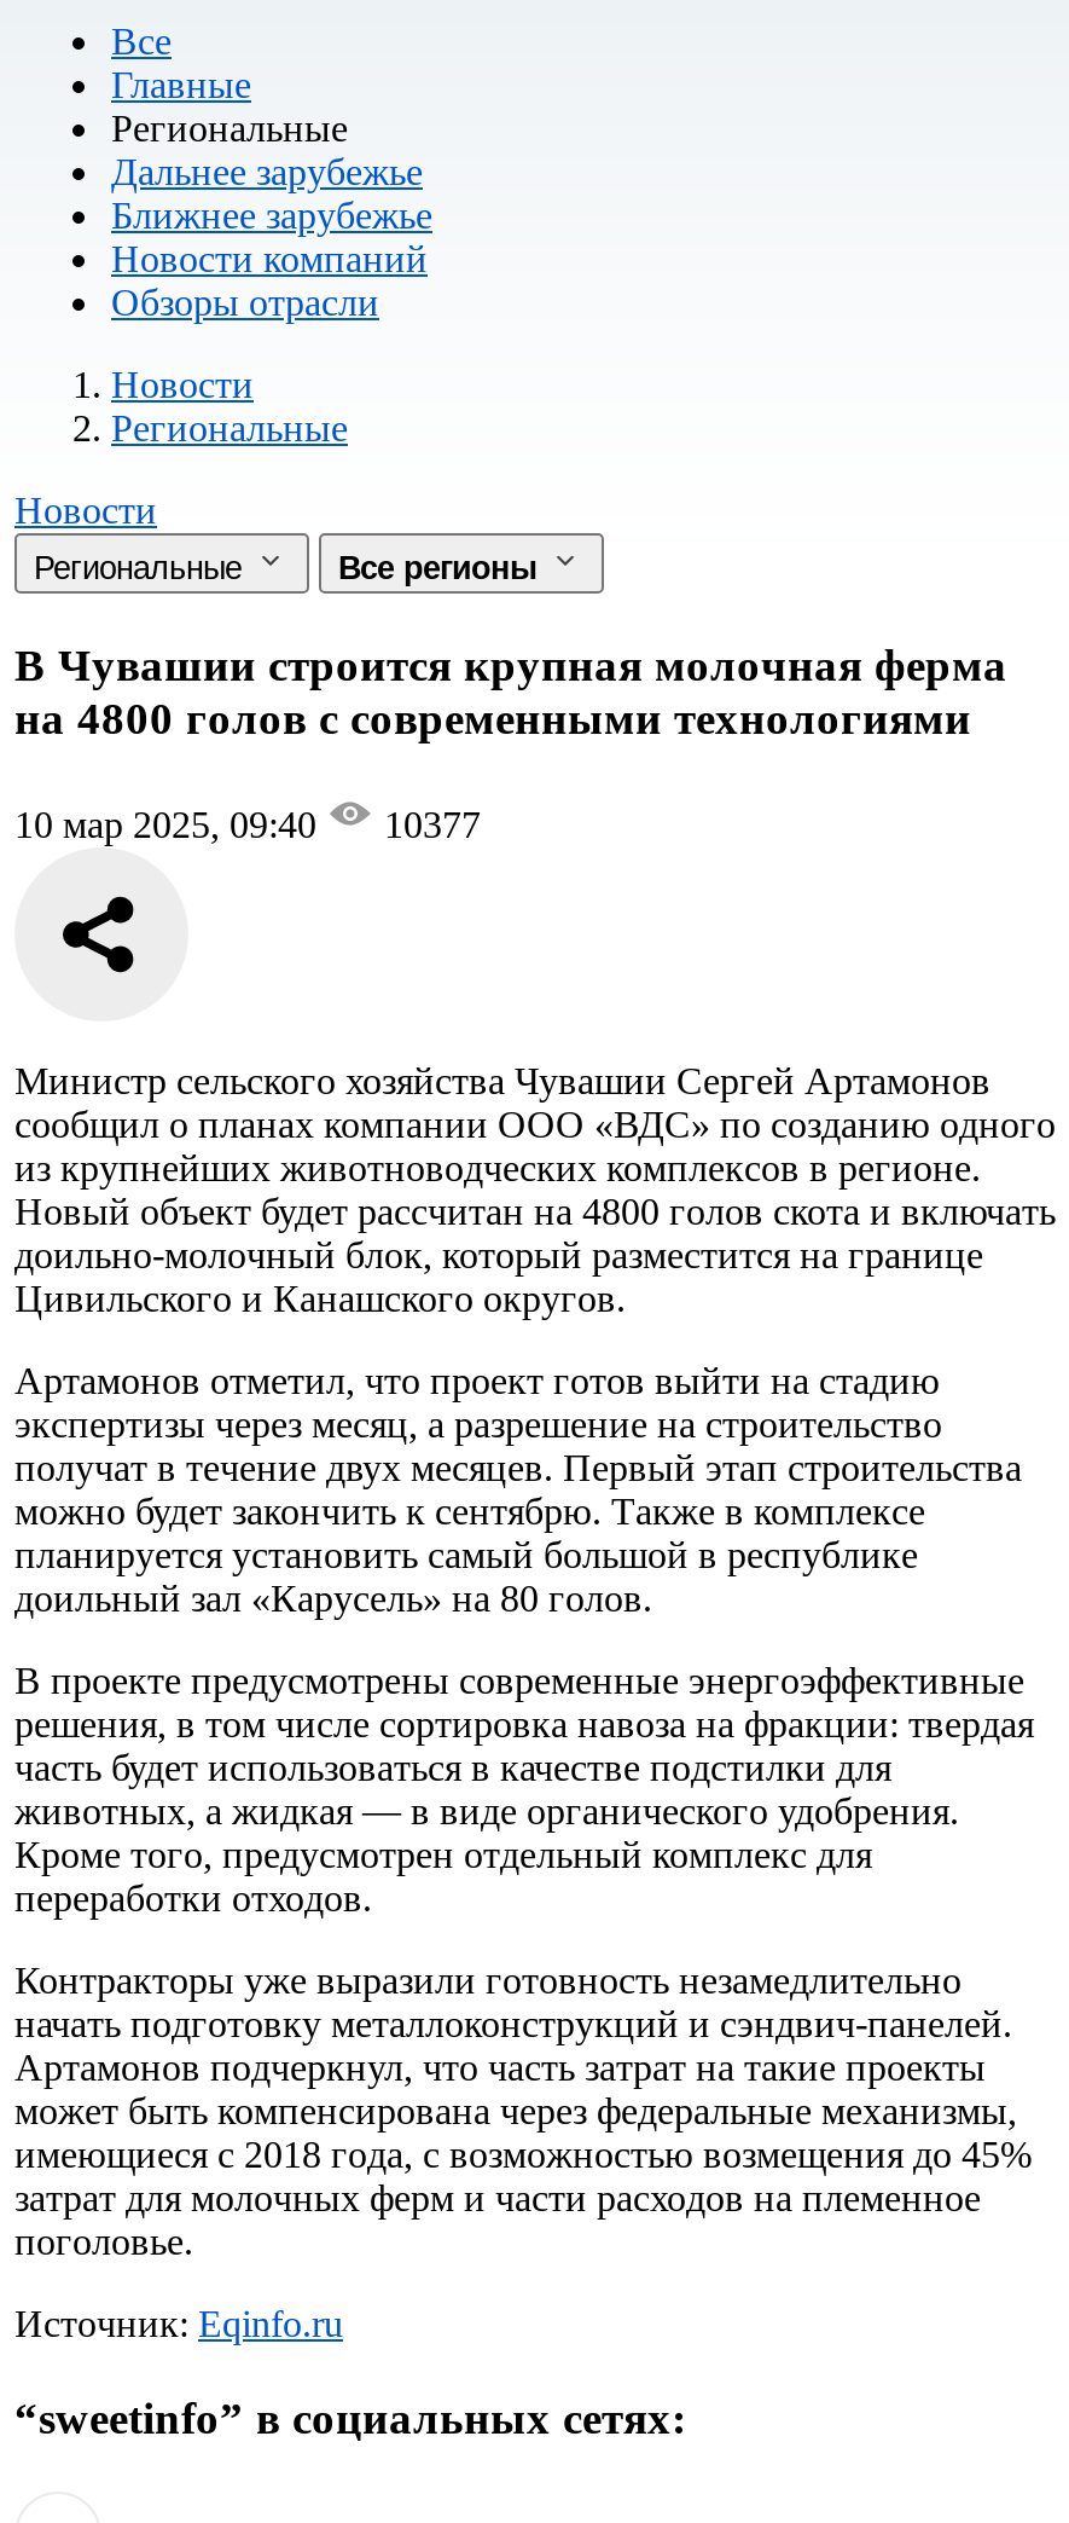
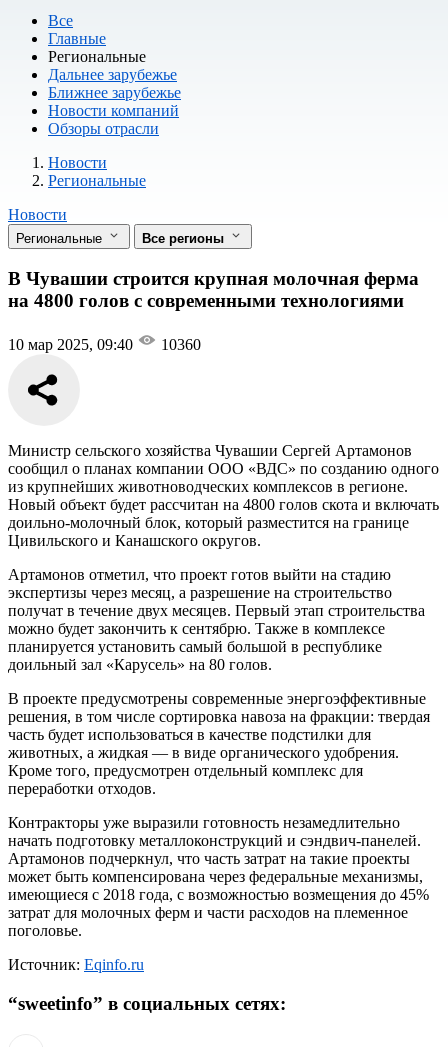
[14,805,481,846] 10 мар 2025, 09:40 10377 -> [8,336,201,353] 10 мар 2025, 09:40 10360

